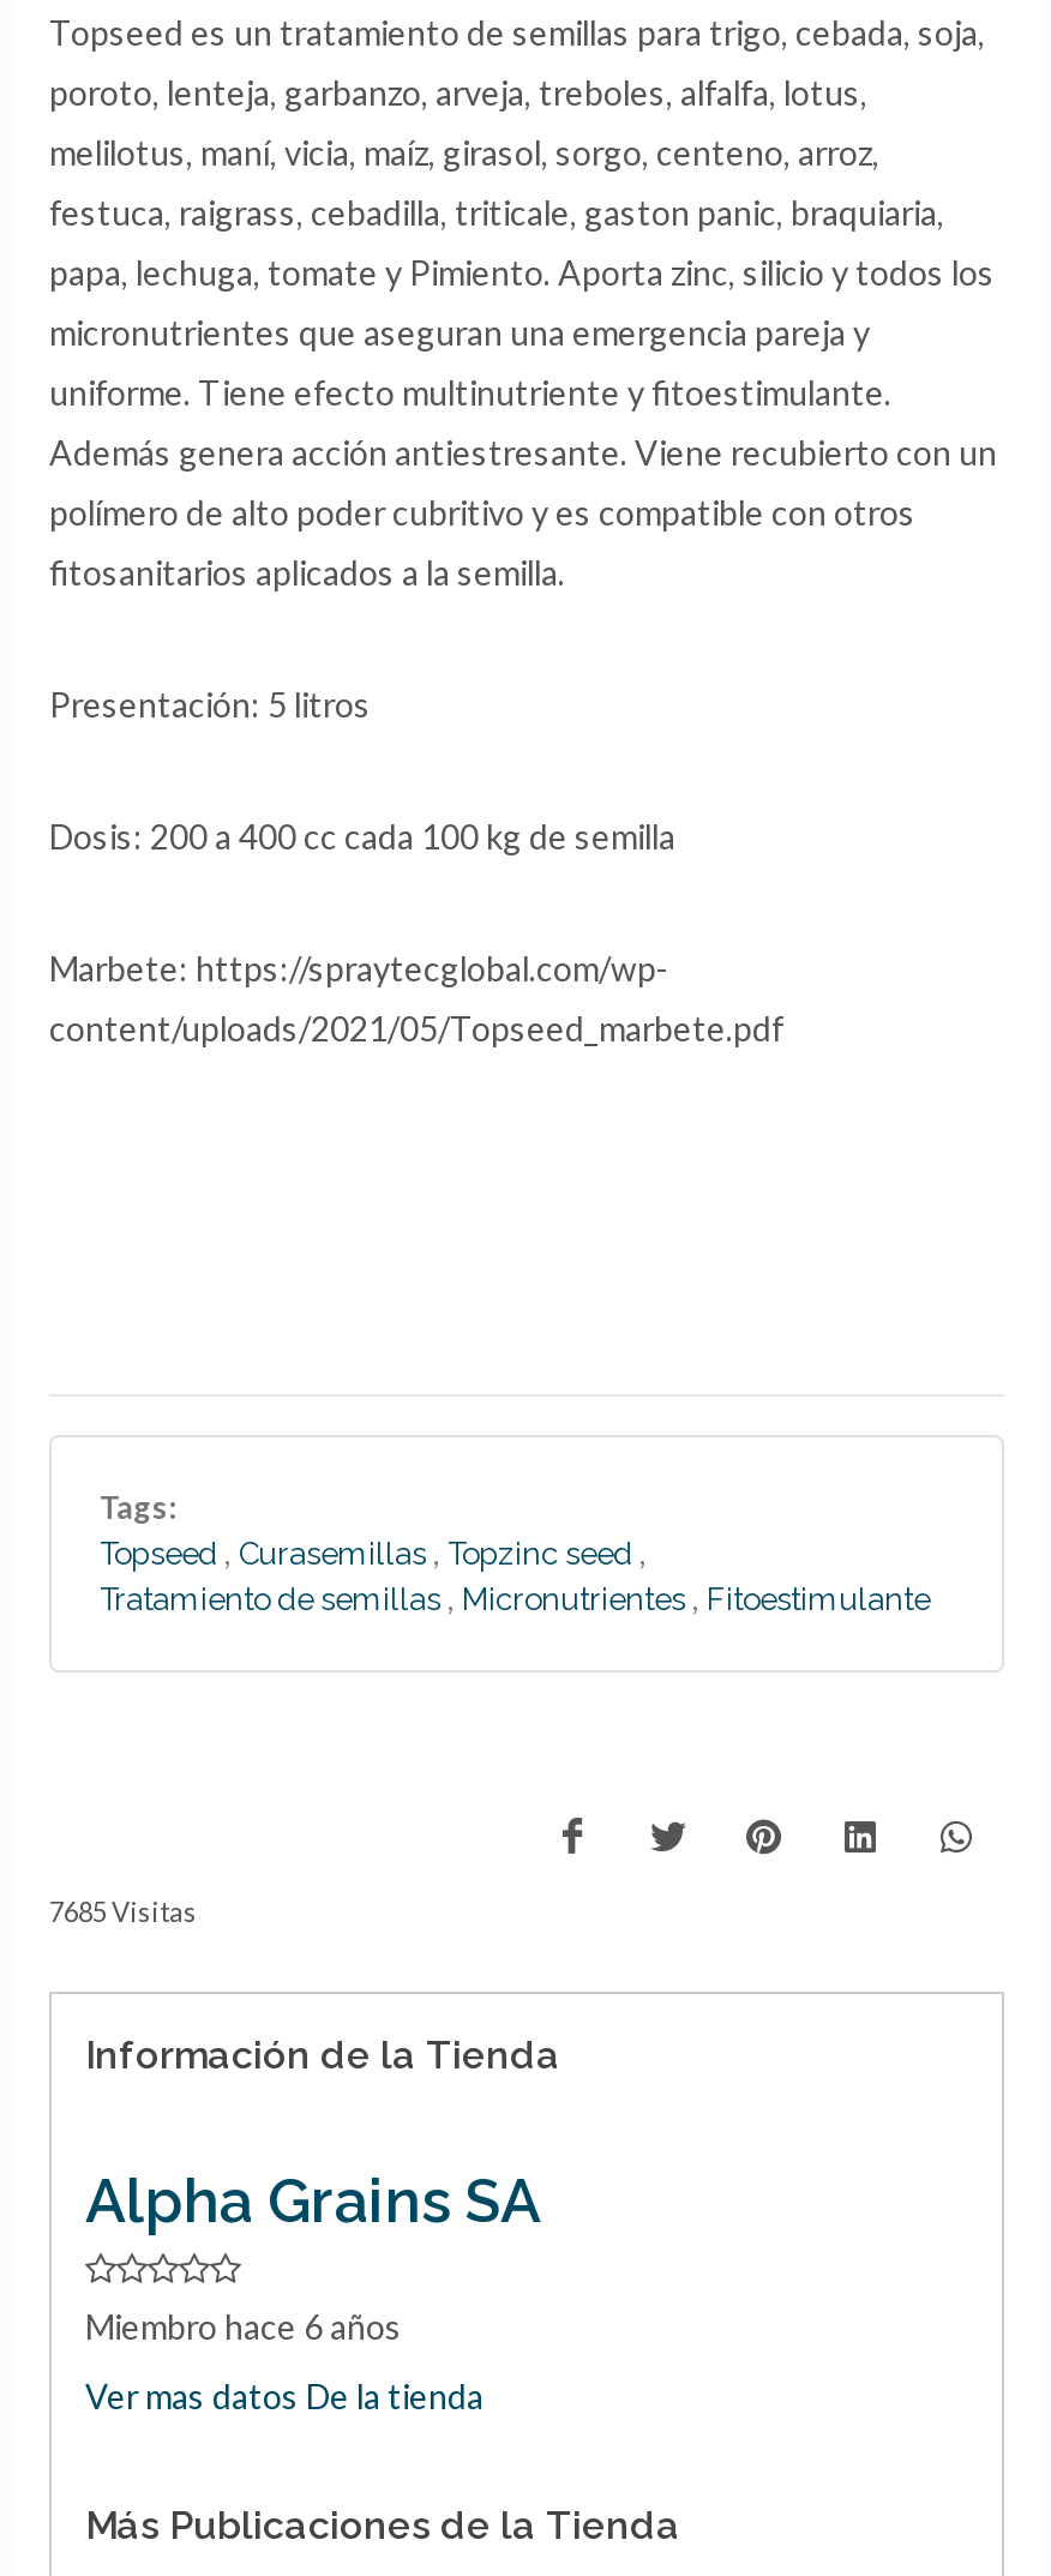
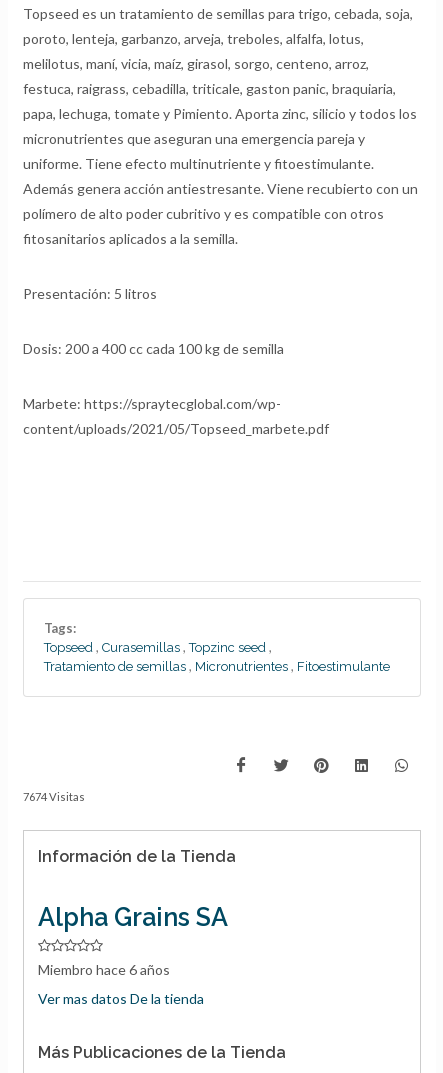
[49,1895,198,1927] 7685 Visitas -> [23,790,85,803] 7674 Visitas

